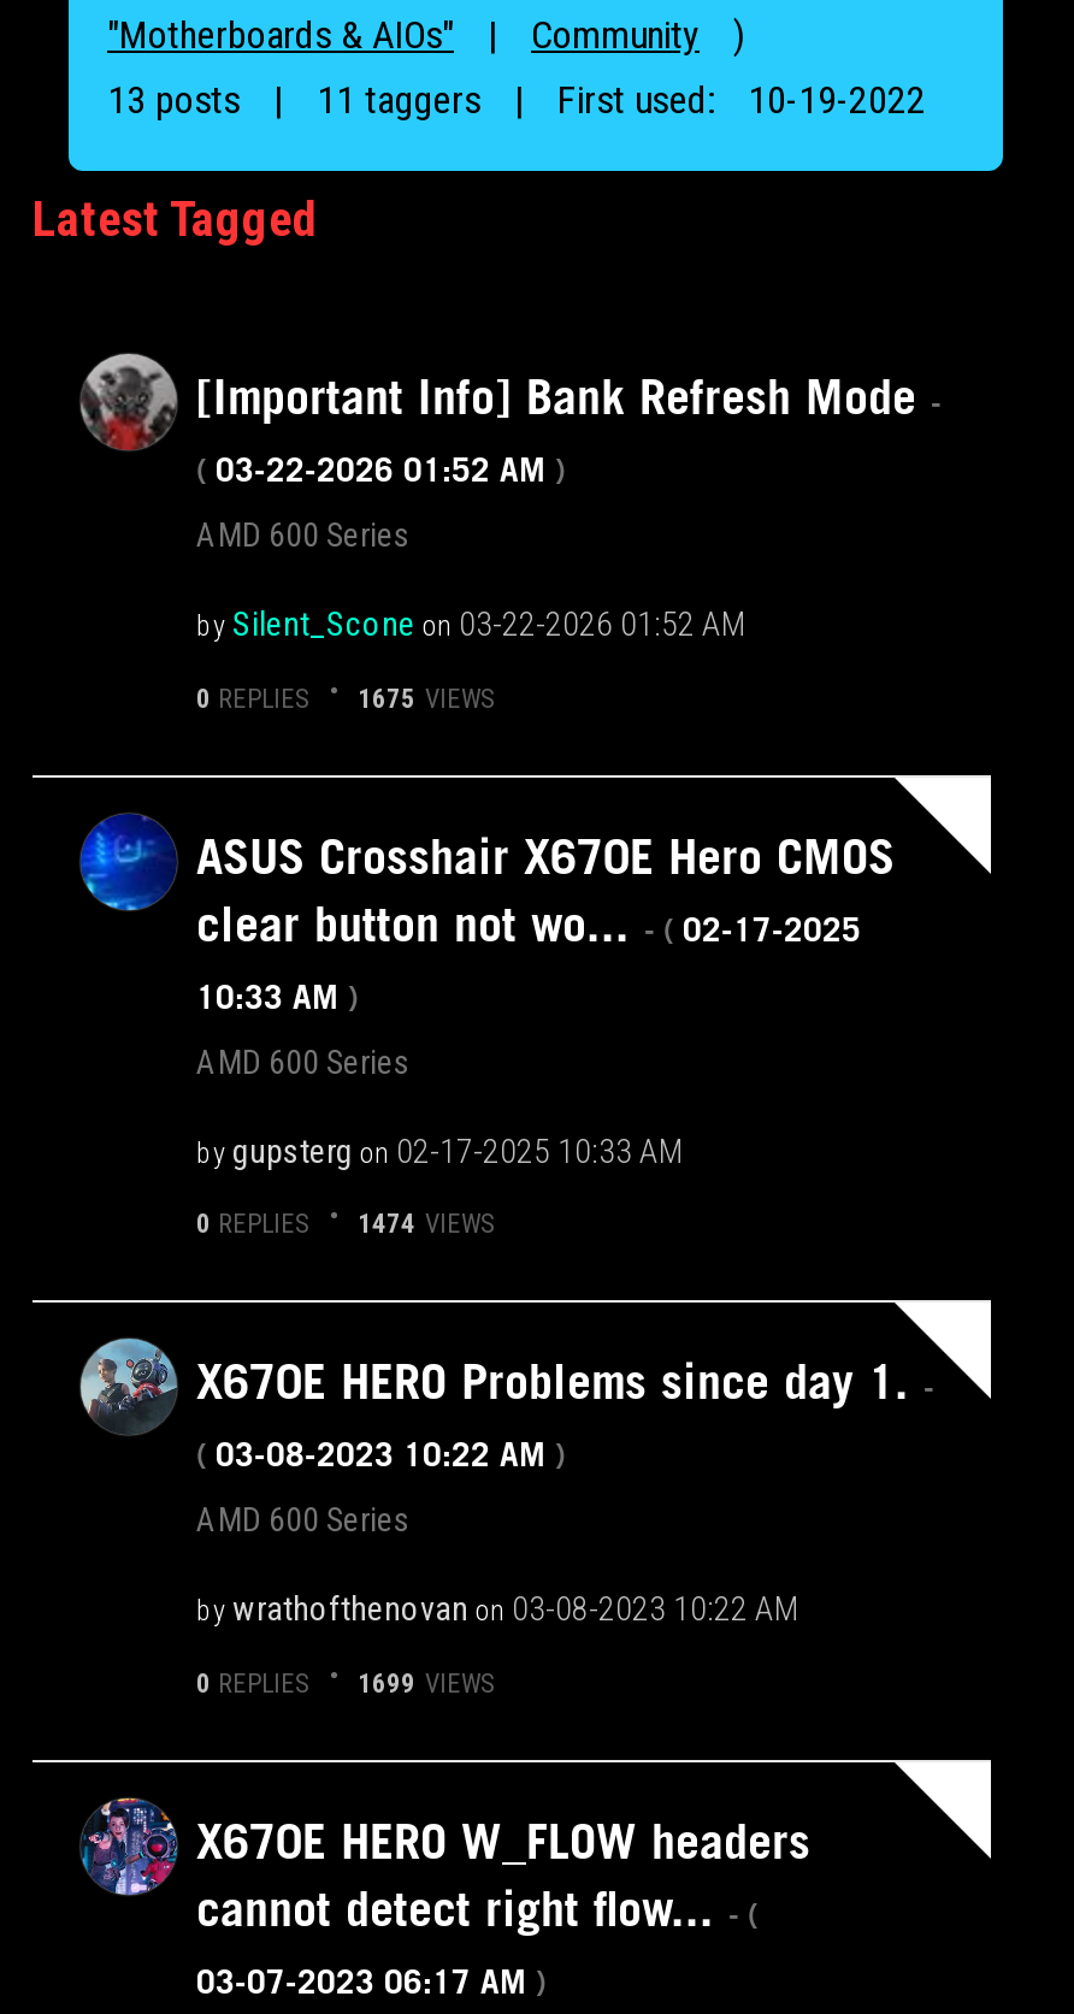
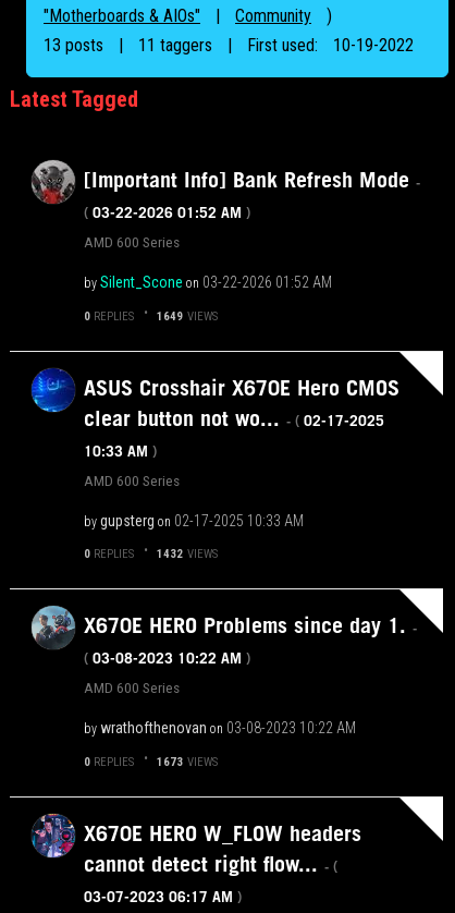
[196,683,492,714] 0 REPLIES 1675 VIEWS -> [84,309,218,323] 0 REPLIES 1649 VIEWS
[196,1209,492,1240] 0 REPLIES 1474 VIEWS -> [84,547,218,561] 0 REPLIES 1432 VIEWS
[196,1667,492,1699] 0 REPLIES 1699 VIEWS -> [84,754,218,769] 0 REPLIES 1673 VIEWS

